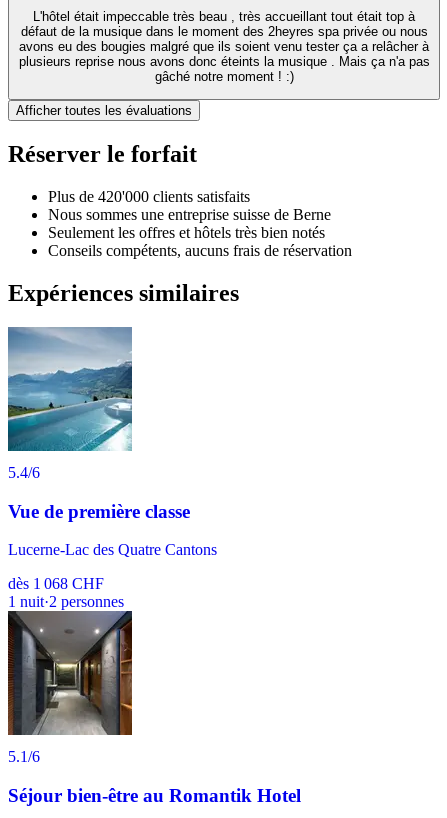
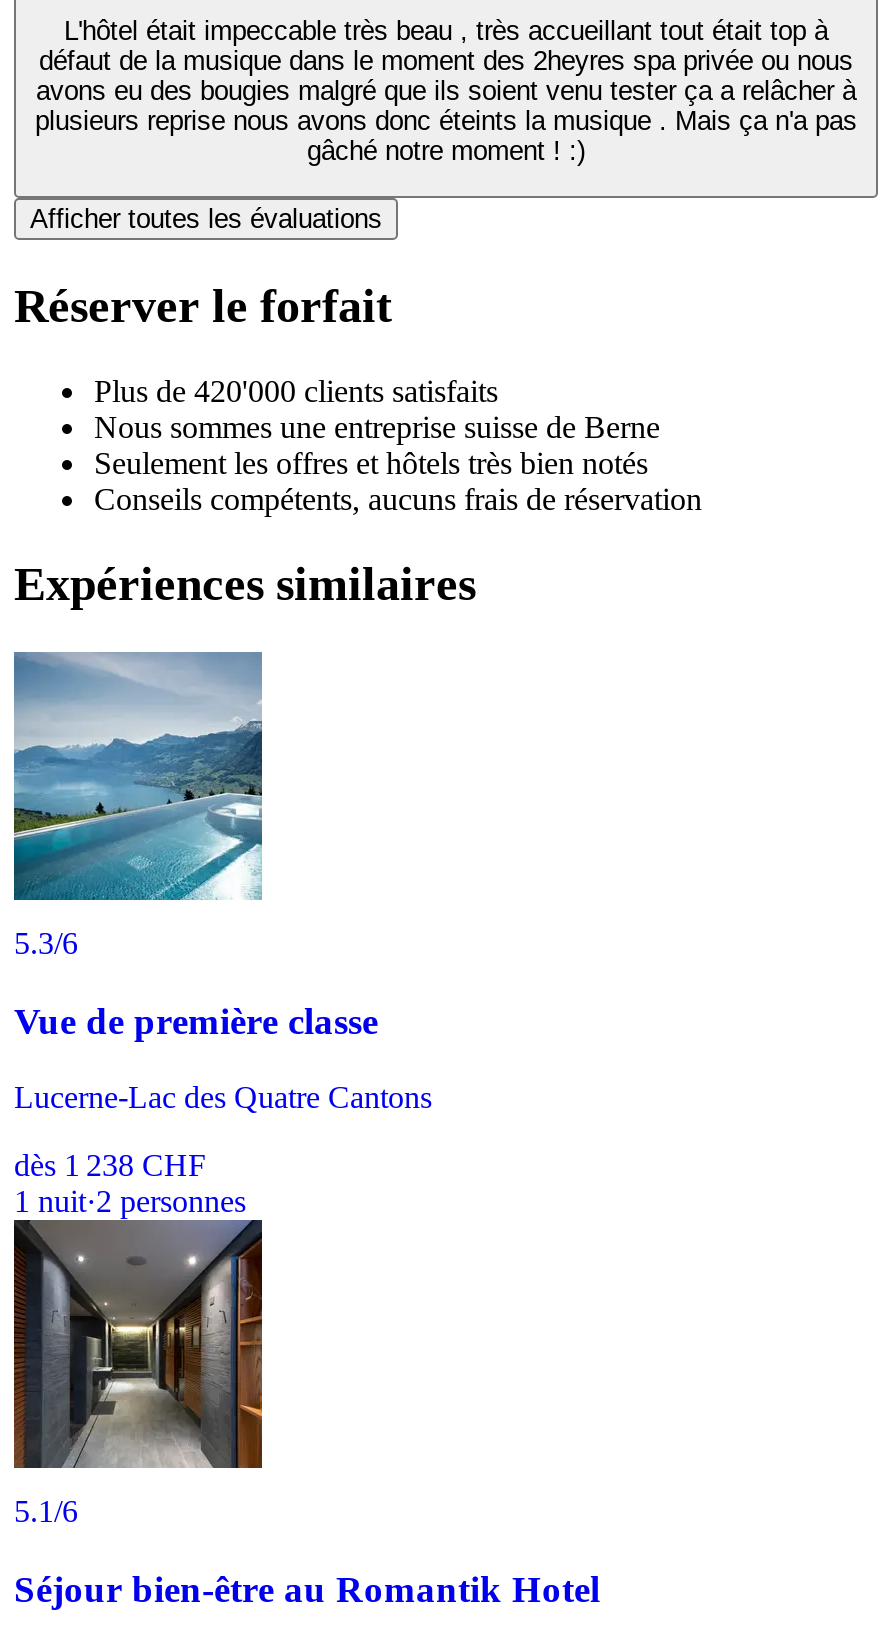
[8,464,40,481] 5.4/6 -> [14,926,78,960] 5.3/6
[8,575,104,592] dès 1 068 CHF -> [14,1149,206,1183] dès 1 238 CHF

